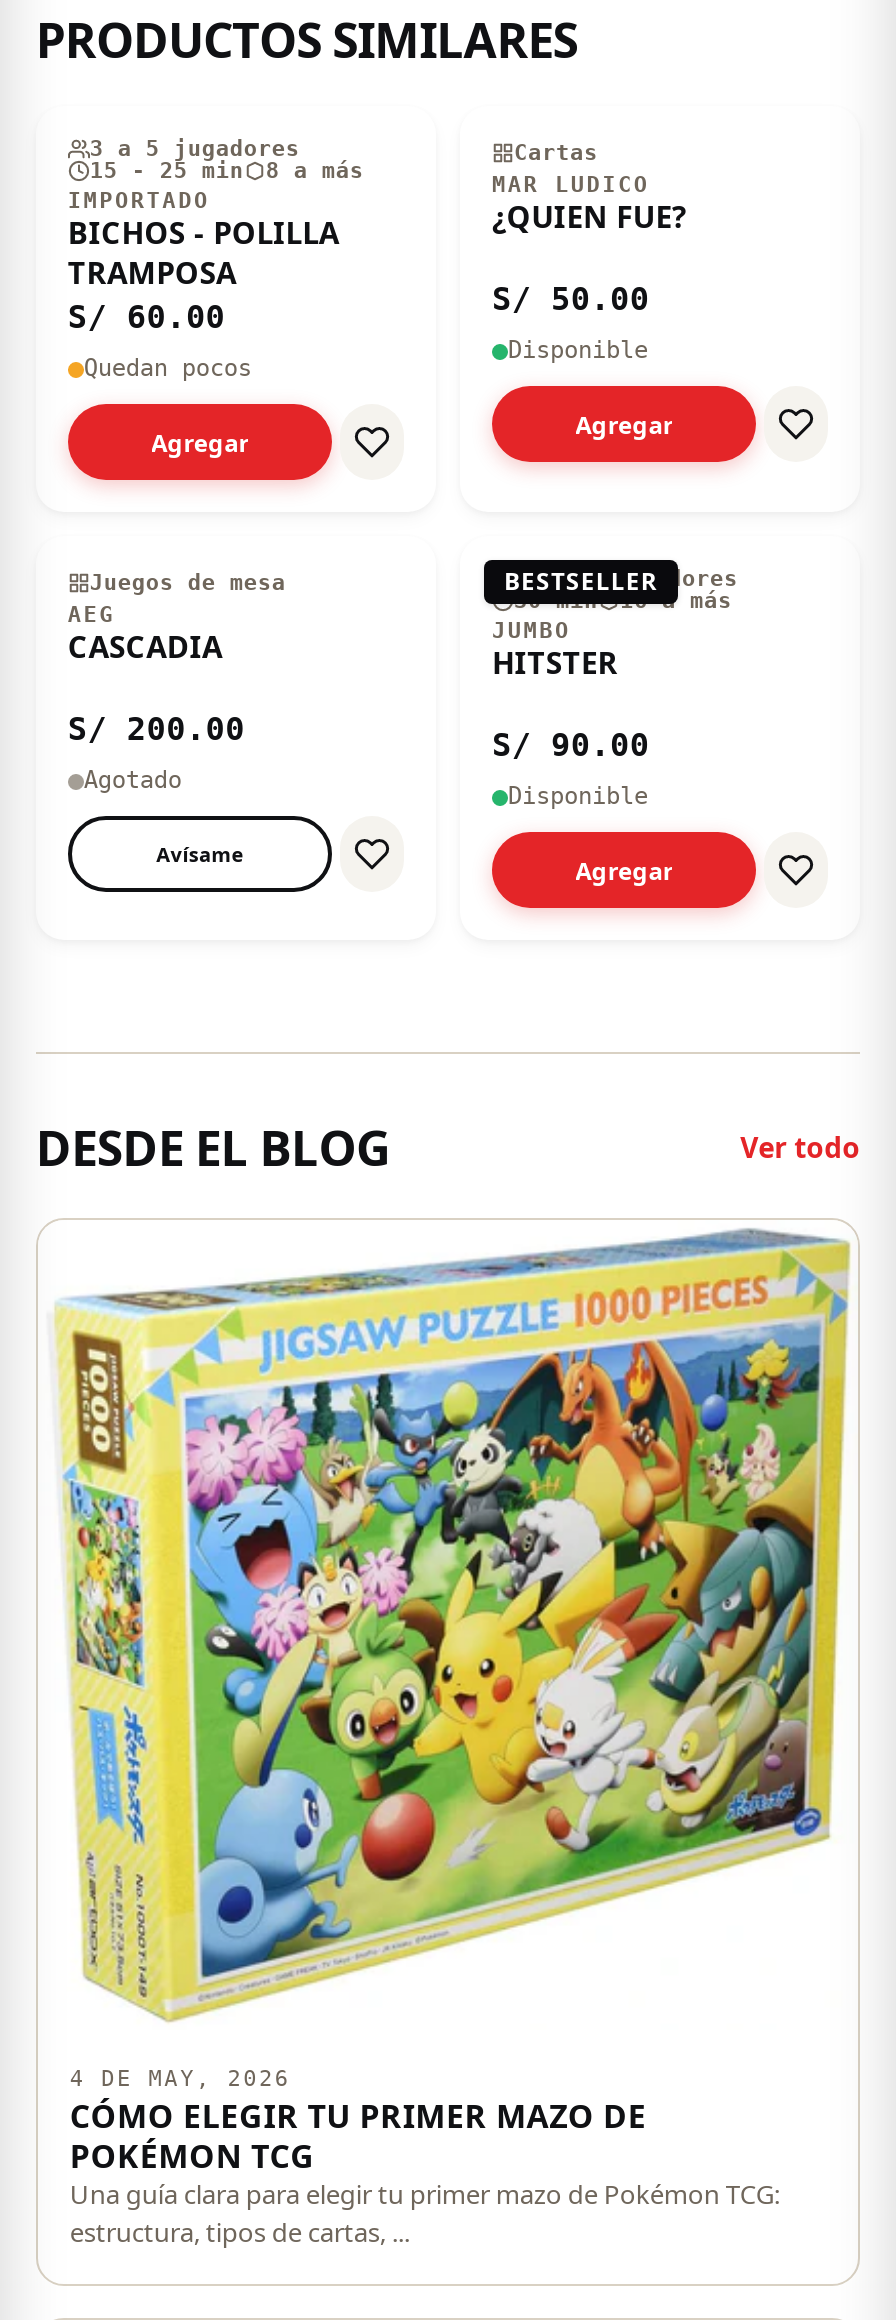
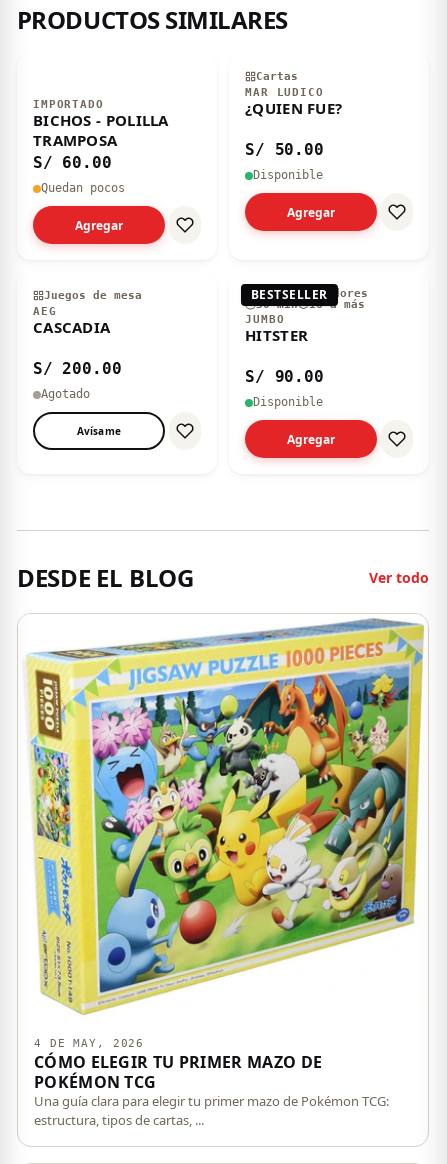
[90,136,364,184] 3 a 5 jugadores | 15 - 25 min | 8 a más -> none

